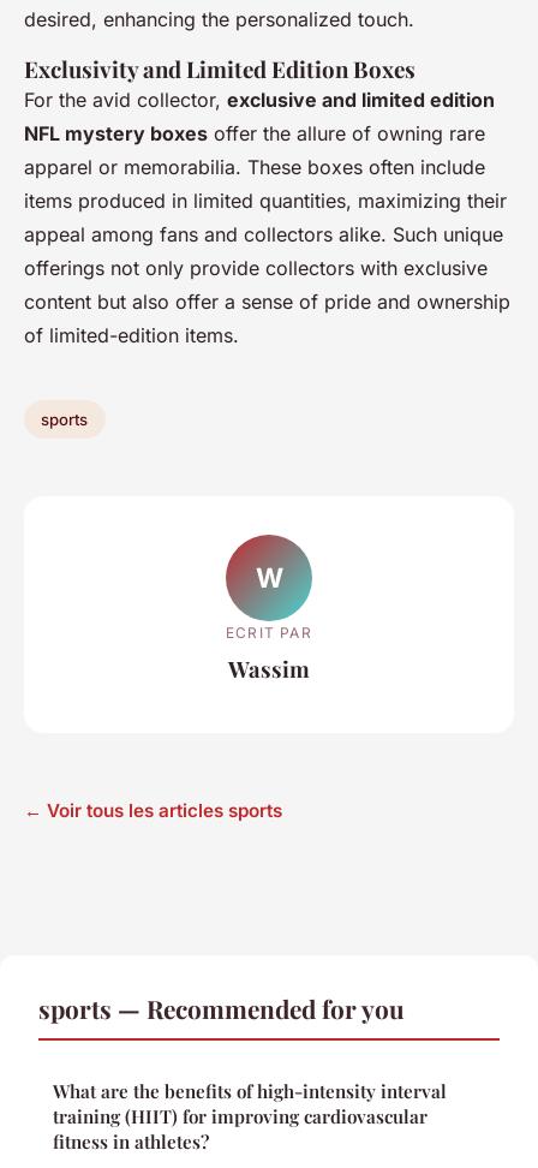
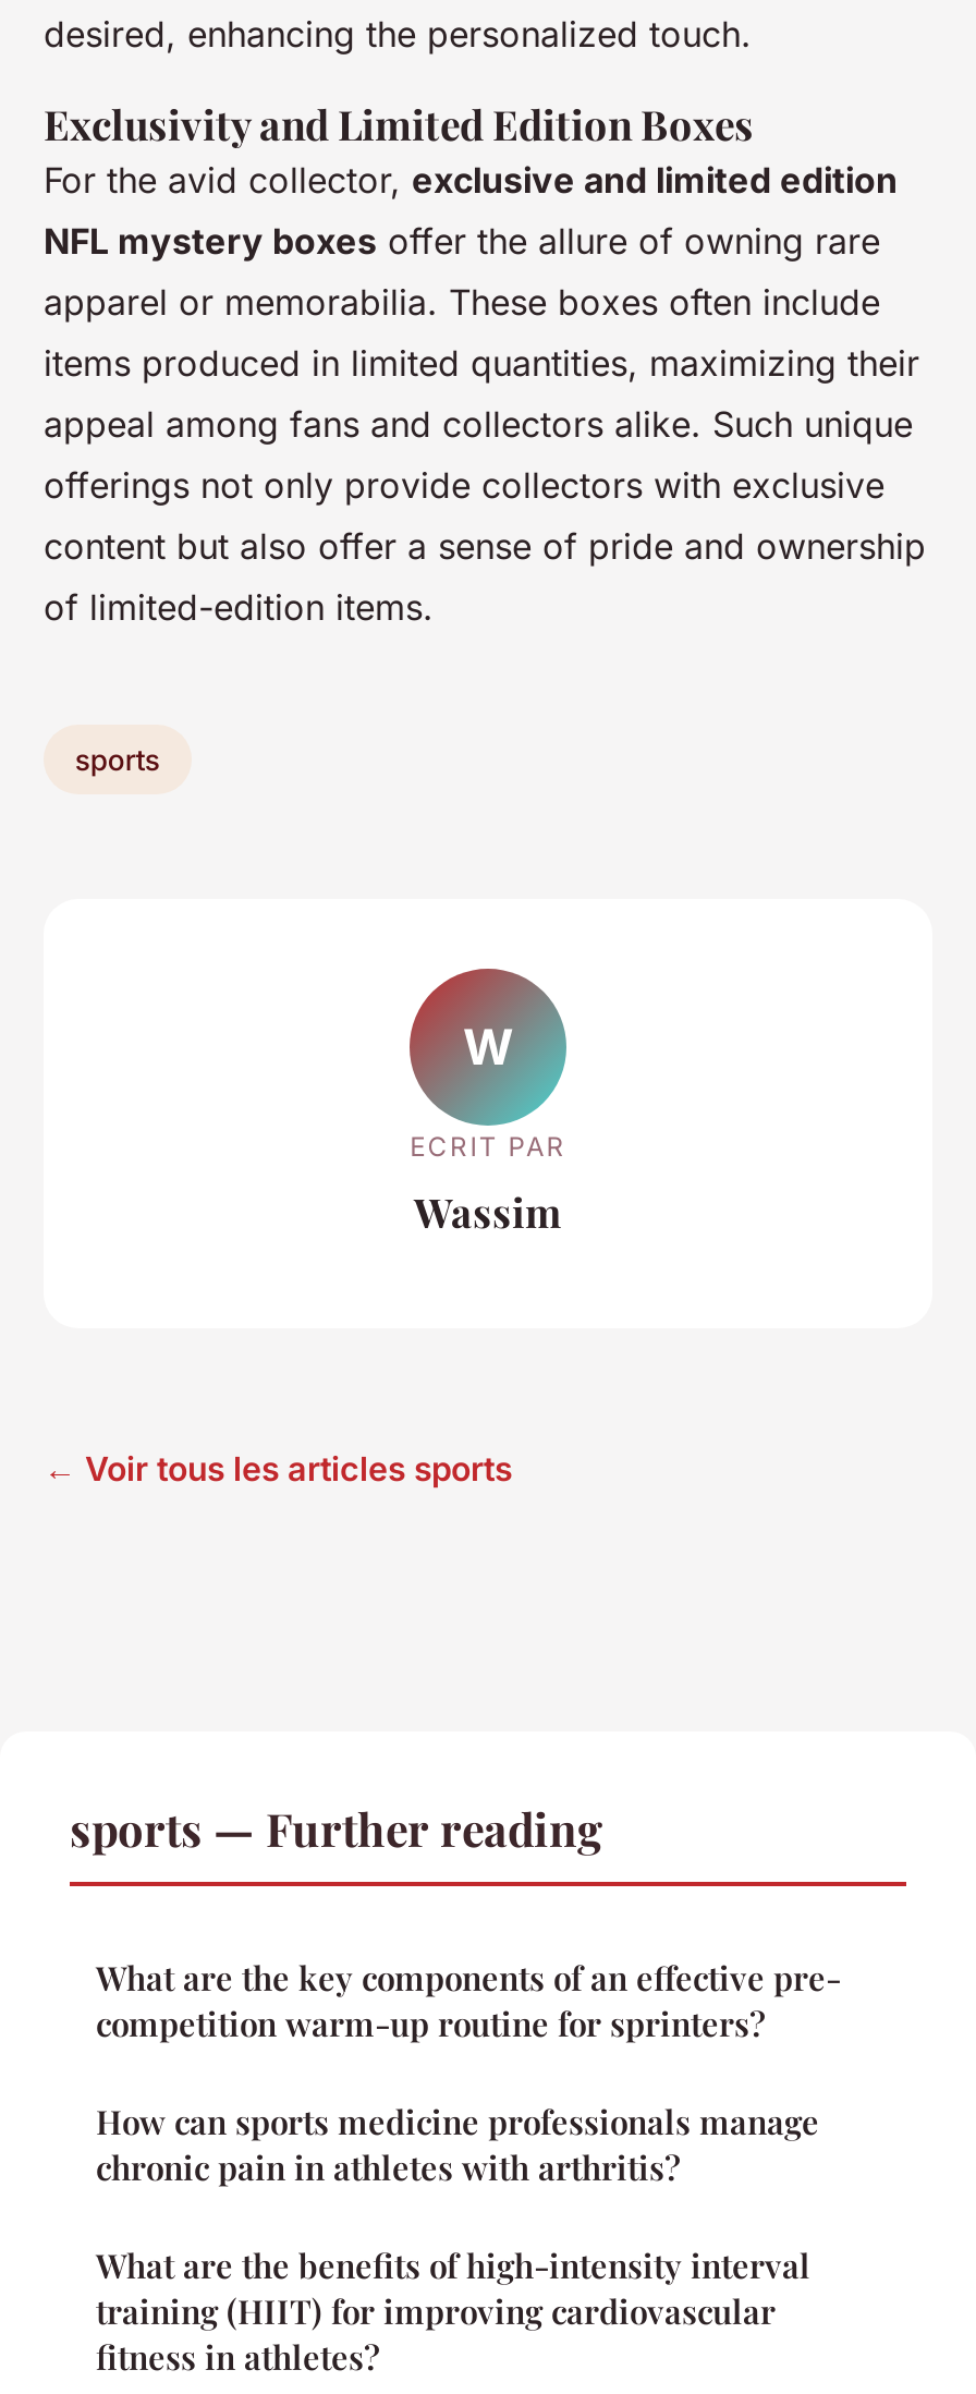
[38,992,405,1025] sports — Recommended for you -> [70,1797,841,2190] sports — Further reading | What are the key components of an effective pre- | competition warm-up routine for sprinters? | How can sports medicine professionals manage | chronic pain in athletes with arthritis?

